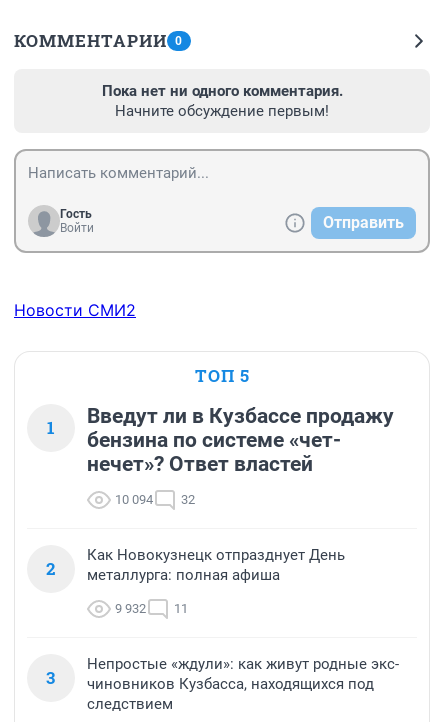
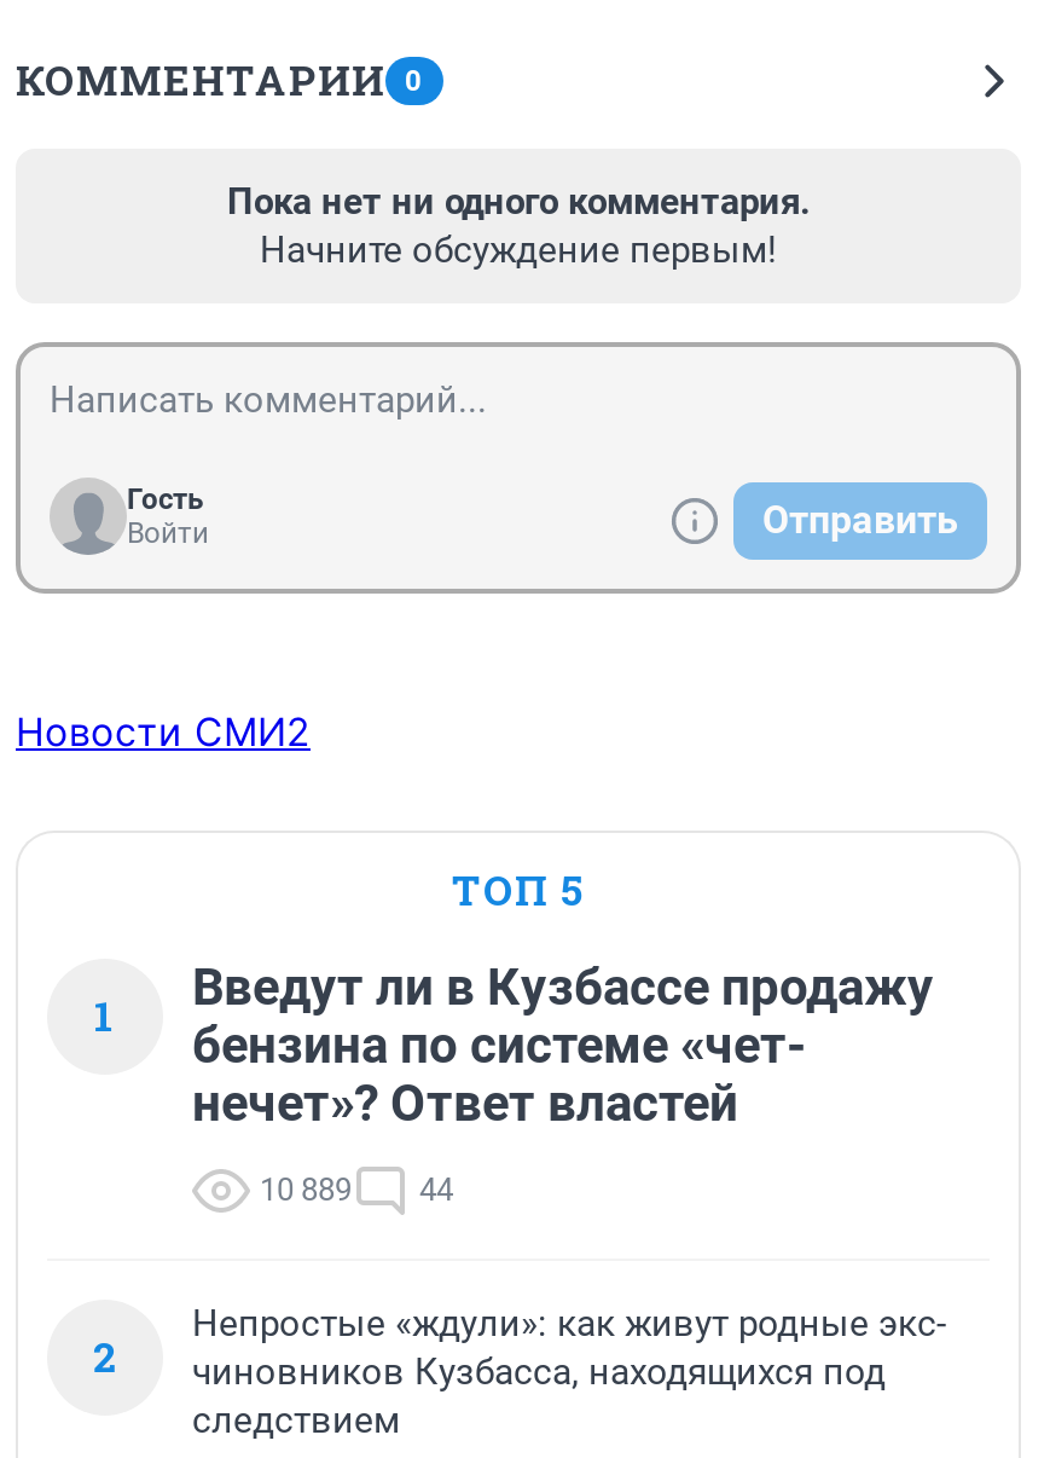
[115,492,153,507] 10 094 -> [260,1171,352,1208] 10 889
[181,492,195,507] 32 -> [419,1171,453,1208] 44
[46,546,345,689] Как Новокузнецк отпразднует День | металлурга: полная афиша | 9 932 | 11 | 3 -> none

